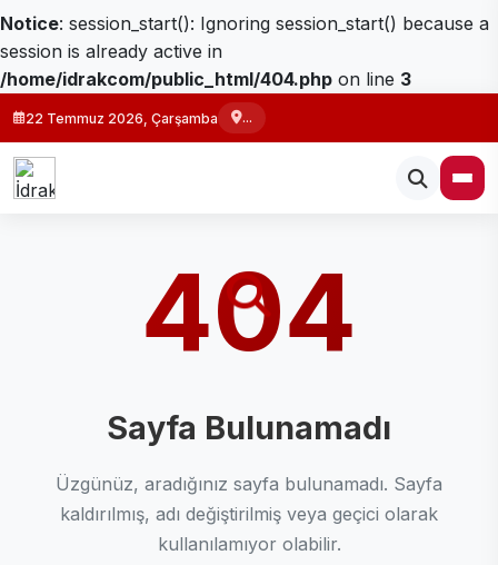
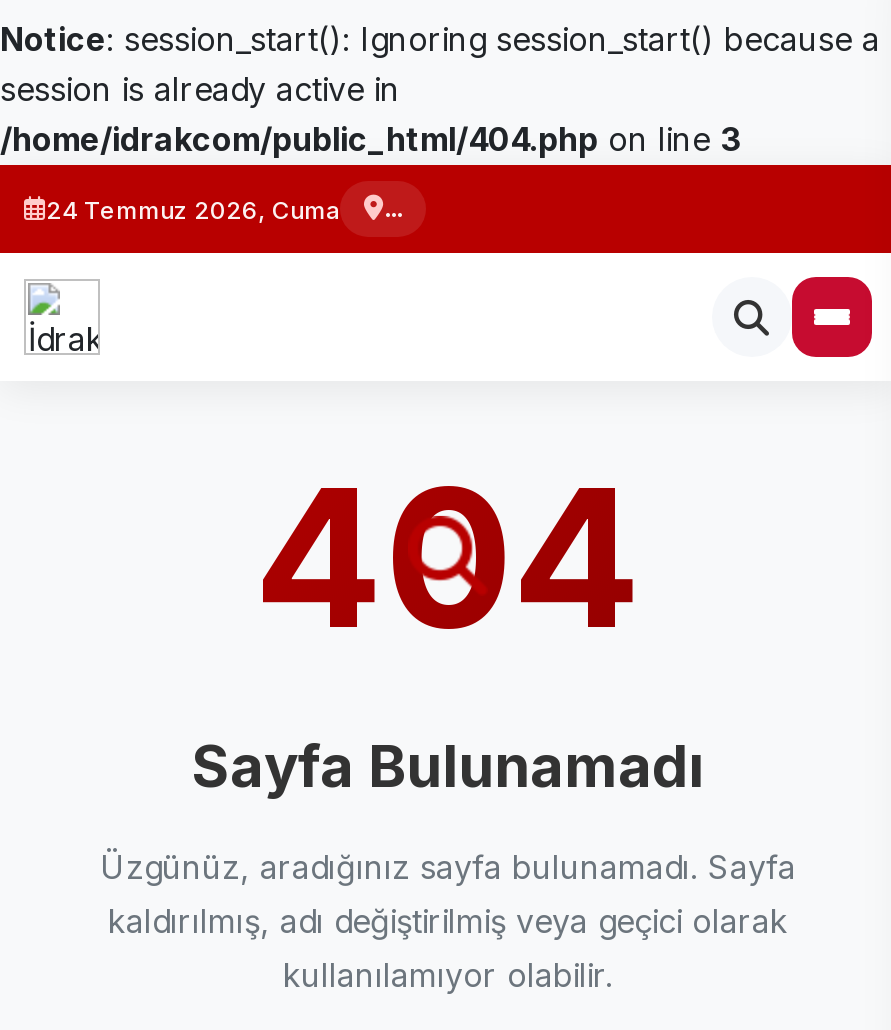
[26,110,218,126] 22 Temmuz 2026, Çarşamba -> [46,194,340,224] 24 Temmuz 2026, Cuma

